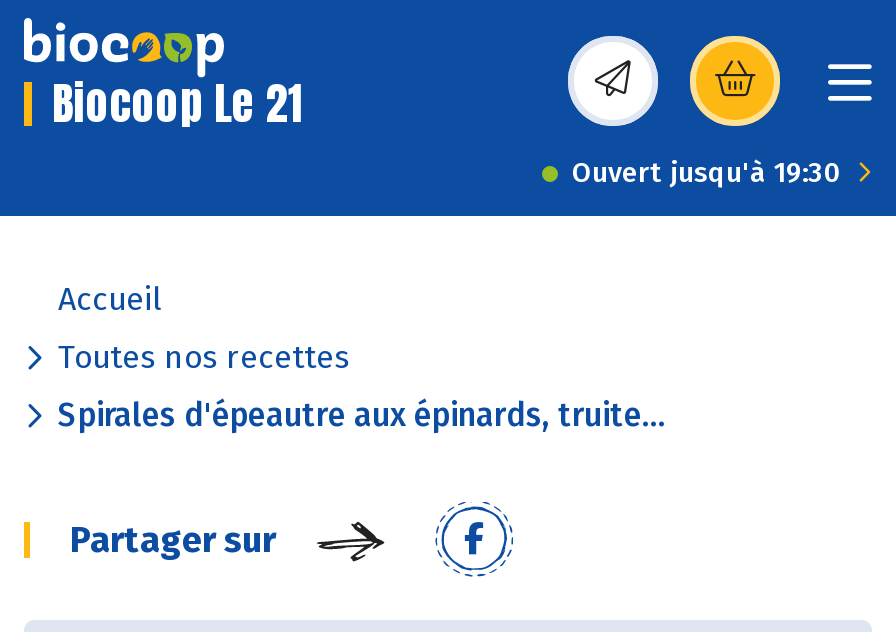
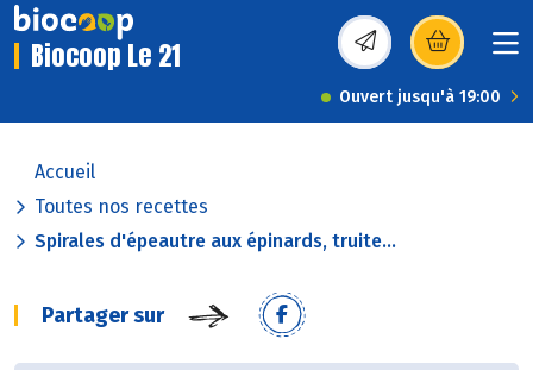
[572,156,842,190] Ouvert jusqu'à 19:30 -> [339,87,501,107] Ouvert jusqu'à 19:00

